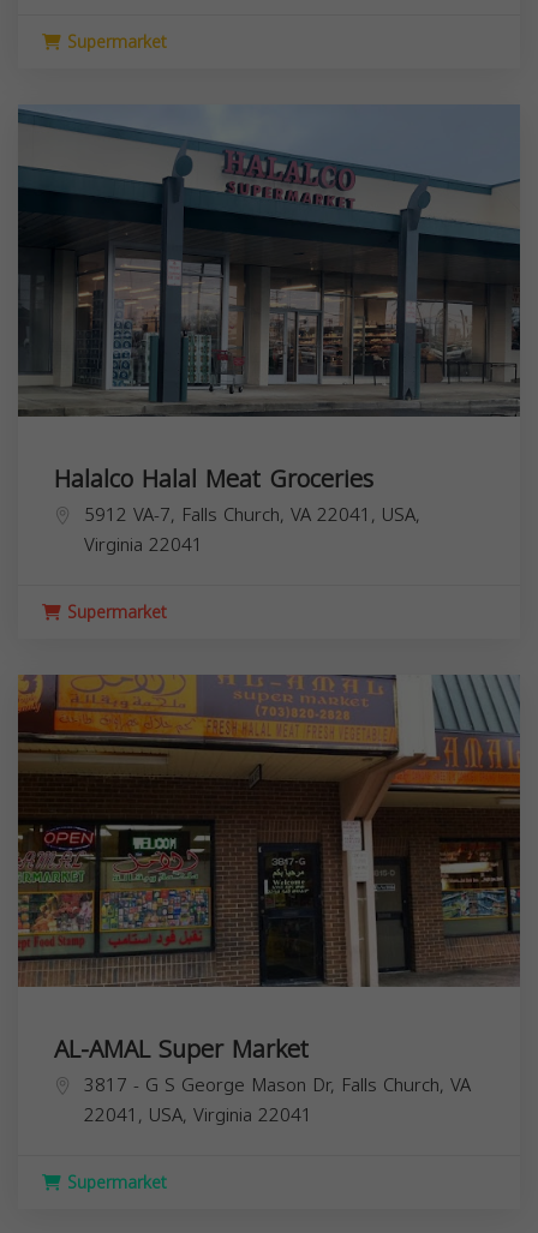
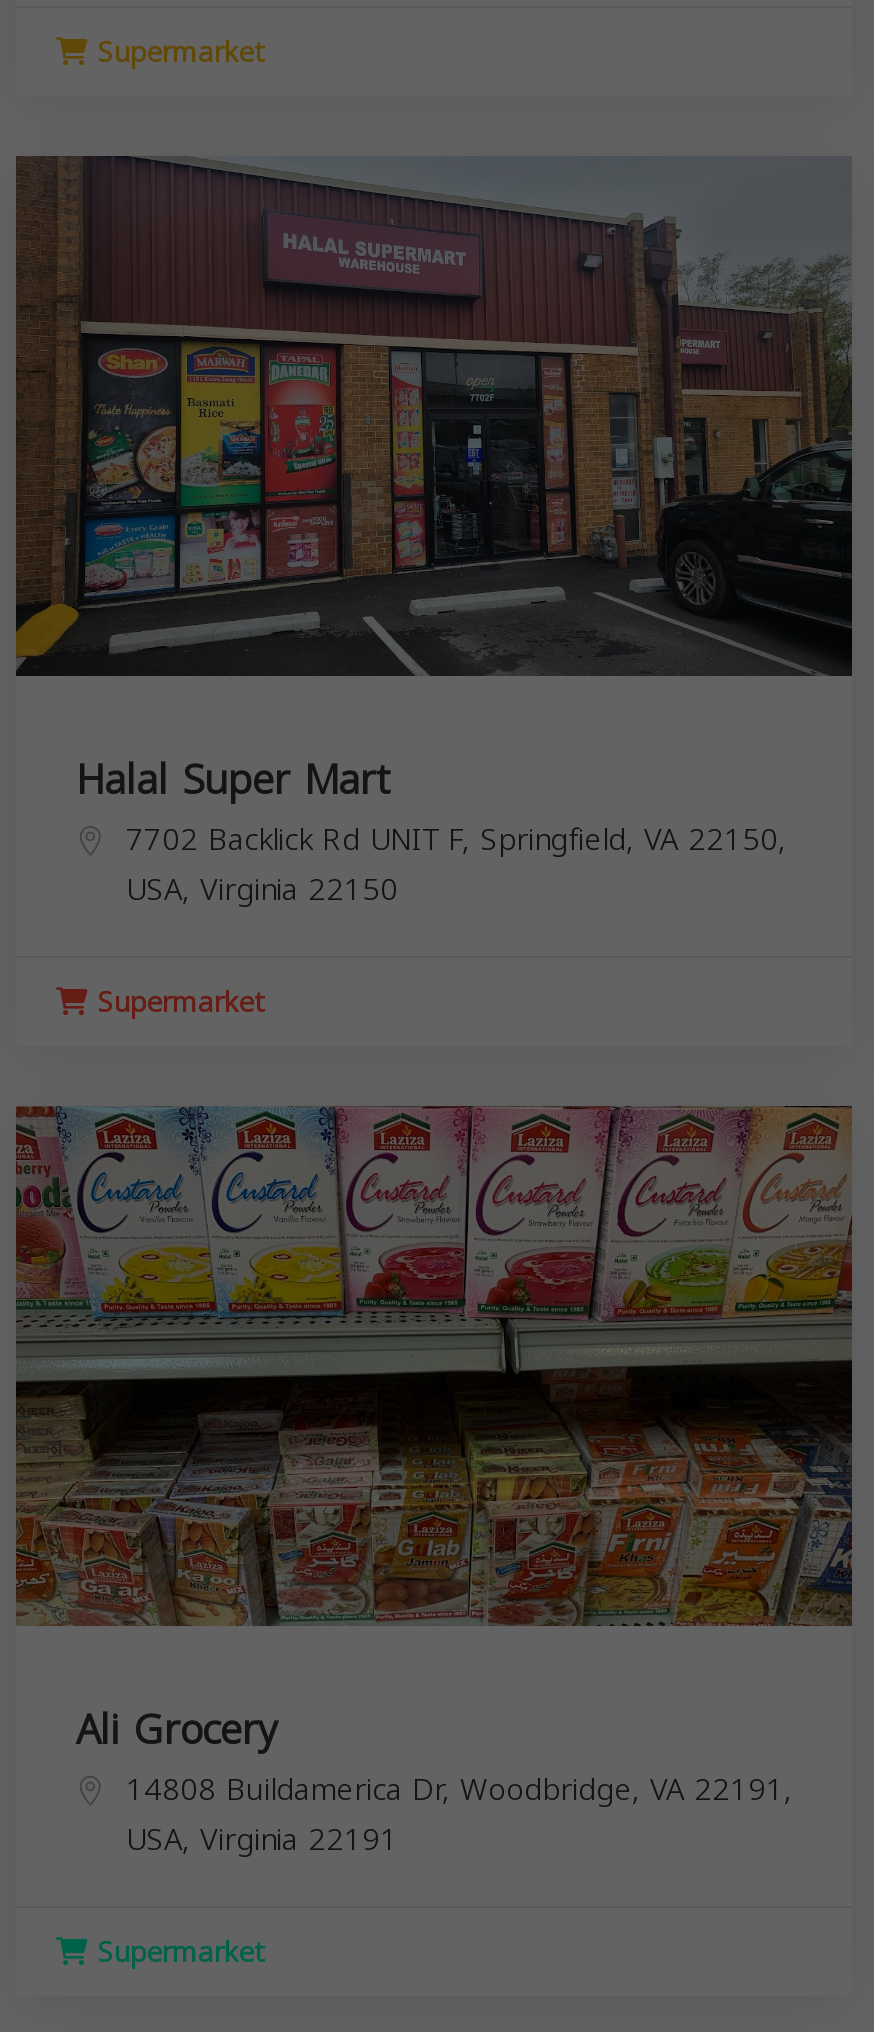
[17,104,521,561] [image] | Halalco Halal Meat Groceries | 5912 VA-7, Falls Church, VA 22041, USA, | Virginia 22041 -> [14,154,854,917] [image] | Halal Super Mart | 7702 Backlick Rd UNIT F, Springfield, VA 22150, | USA, Virginia 22150
[17,674,521,1132] [image] | AL-AMAL Super Market | 3817 - G S George Mason Dr, Falls Church, VA | 22041, USA, Virginia 22041 -> [14,1104,854,1867] [image] | Ali Grocery | 14808 Buildamerica Dr, Woodbridge, VA 22191, | USA, Virginia 22191

